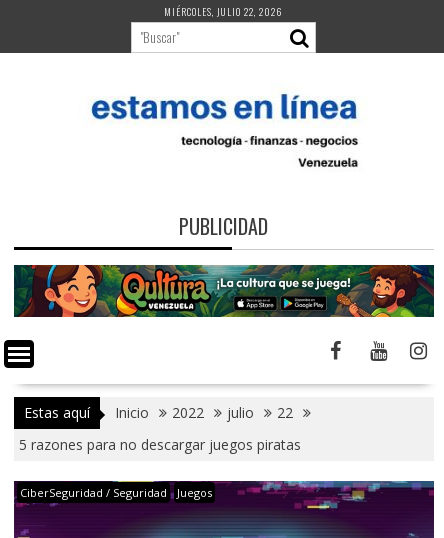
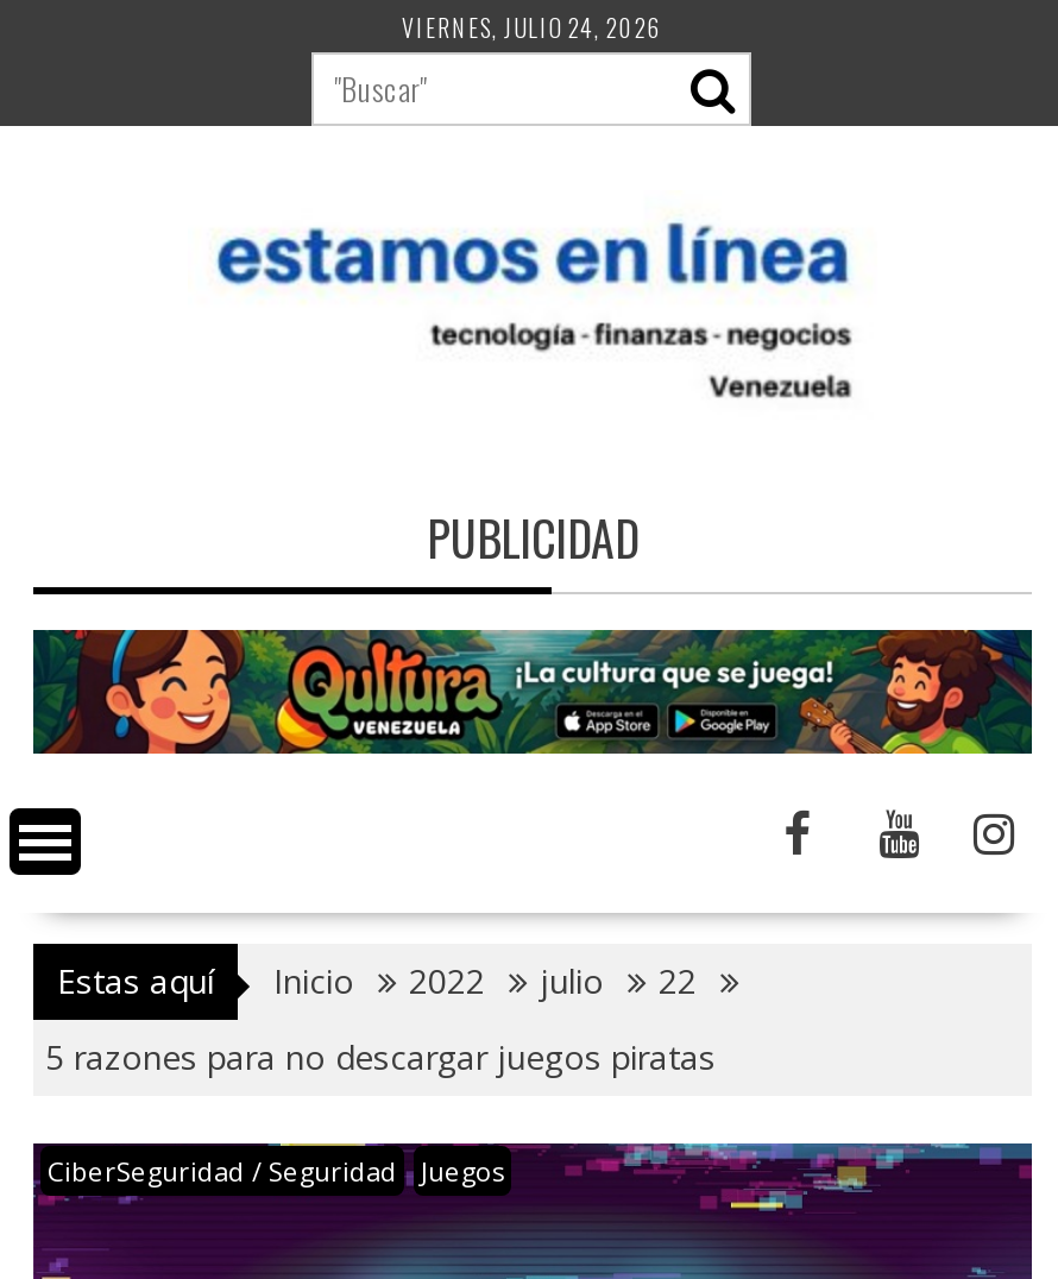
[164,4,283,19] MIÉRCOLES, JULIO 22, 2026 -> [402,10,663,45] VIERNES, JULIO 24, 2026

